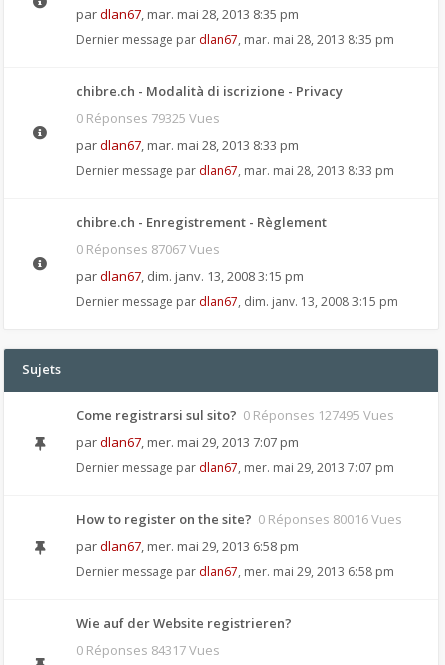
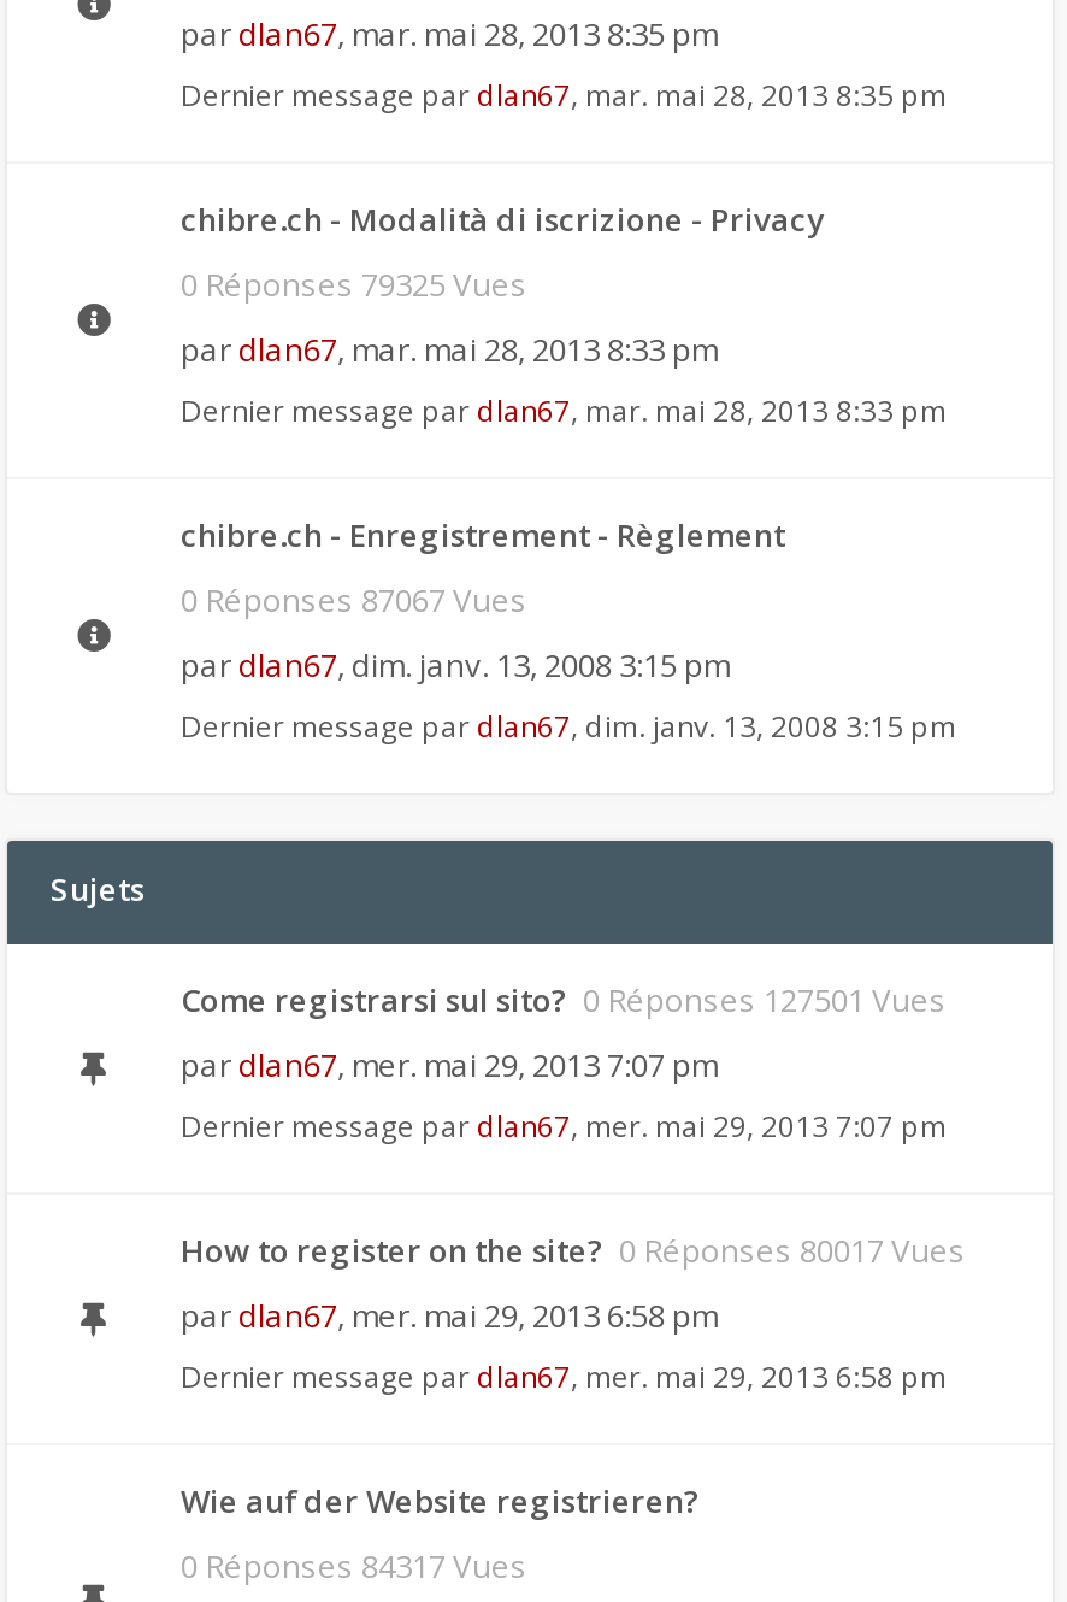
[76,406,394,424] Come registrarsi sul sito? 0 Réponses 127495 Vues -> [181,978,947,1021] Come registrarsi sul sito? 0 Réponses 127501 Vues
[76,510,402,528] How to register on the site? 0 Réponses 80016 Vues -> [181,1229,966,1272] How to register on the site? 0 Réponses 80017 Vues

